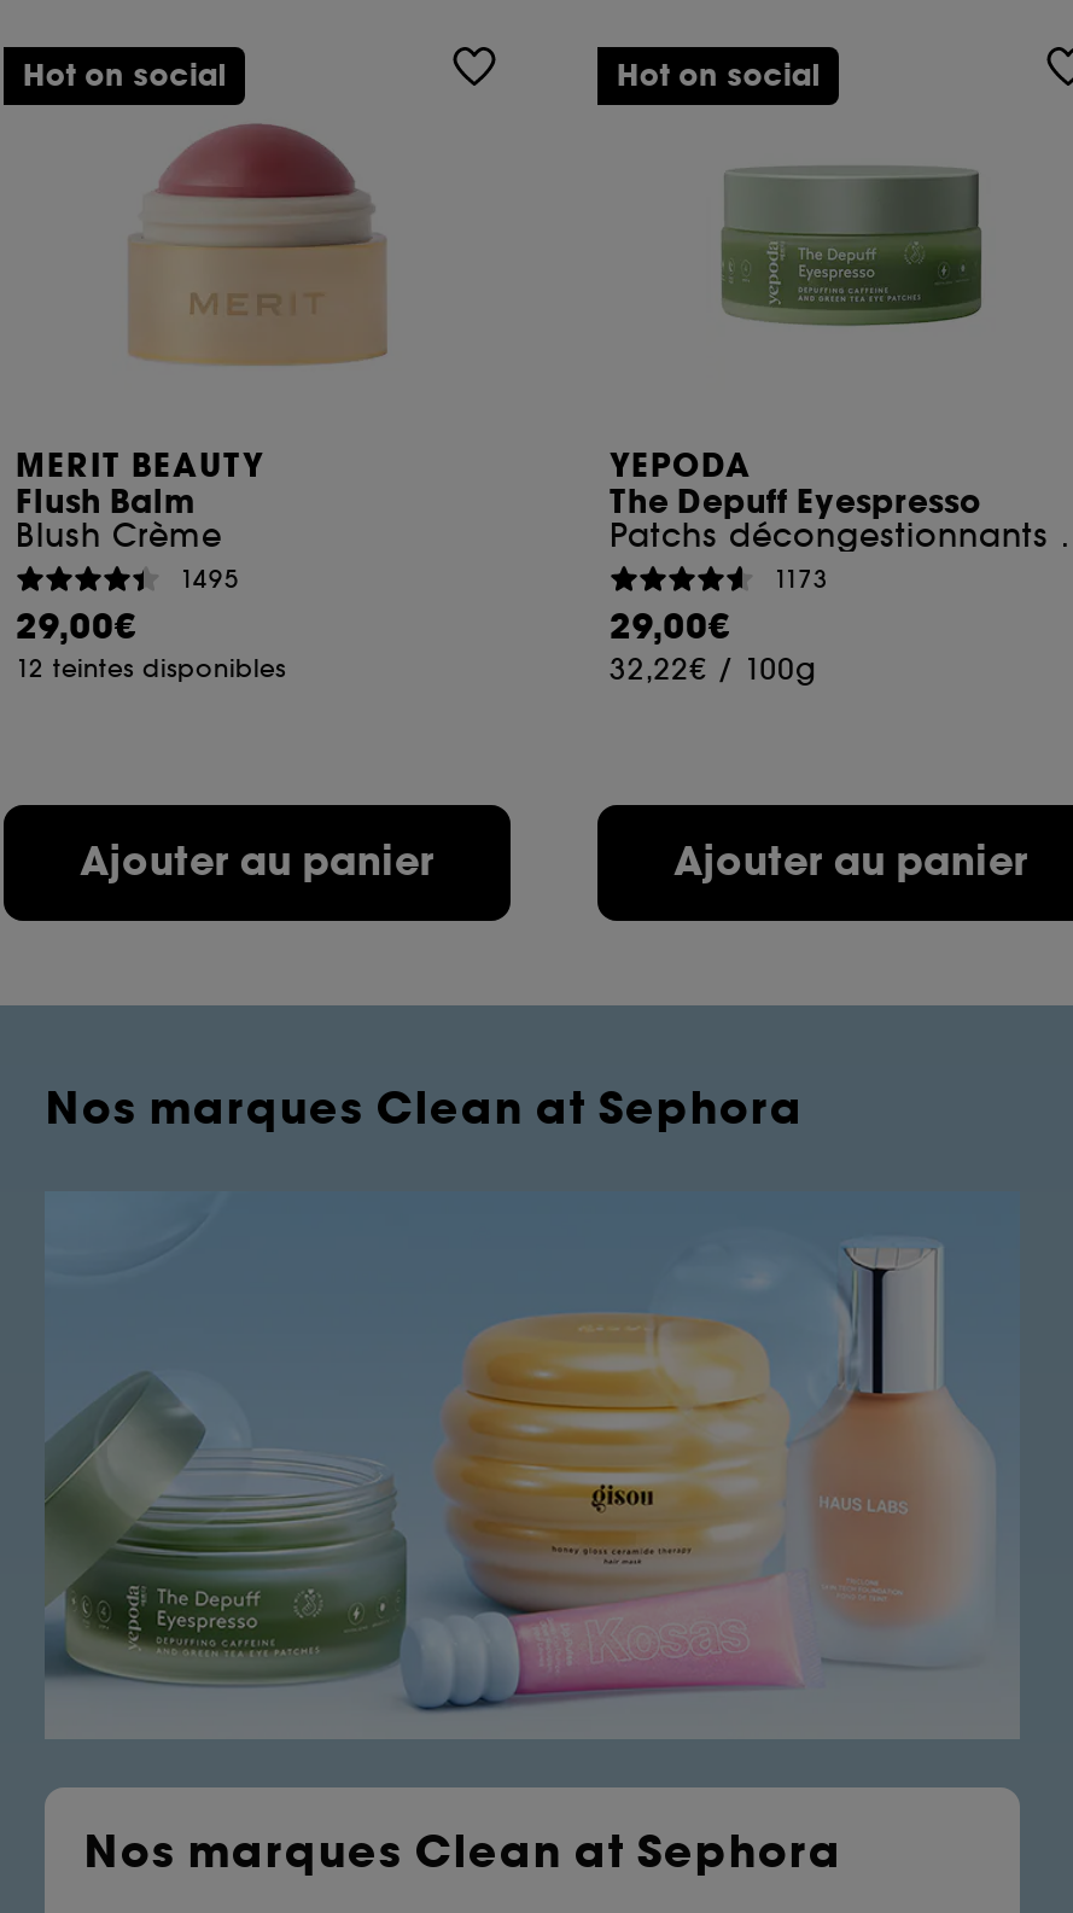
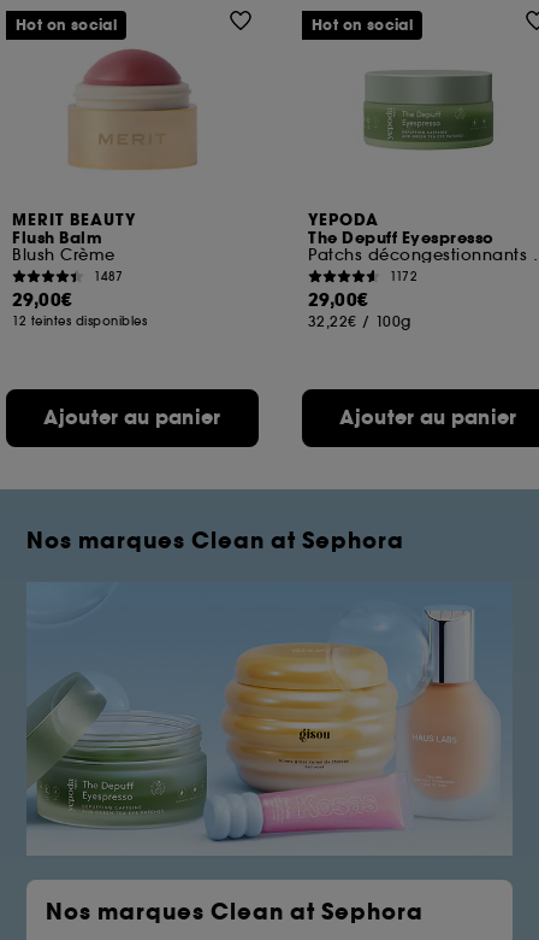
[180,564,240,595] 1495 -> [94,269,123,284] 1487
[774,564,829,595] 1173 -> [390,269,417,284] 1172

